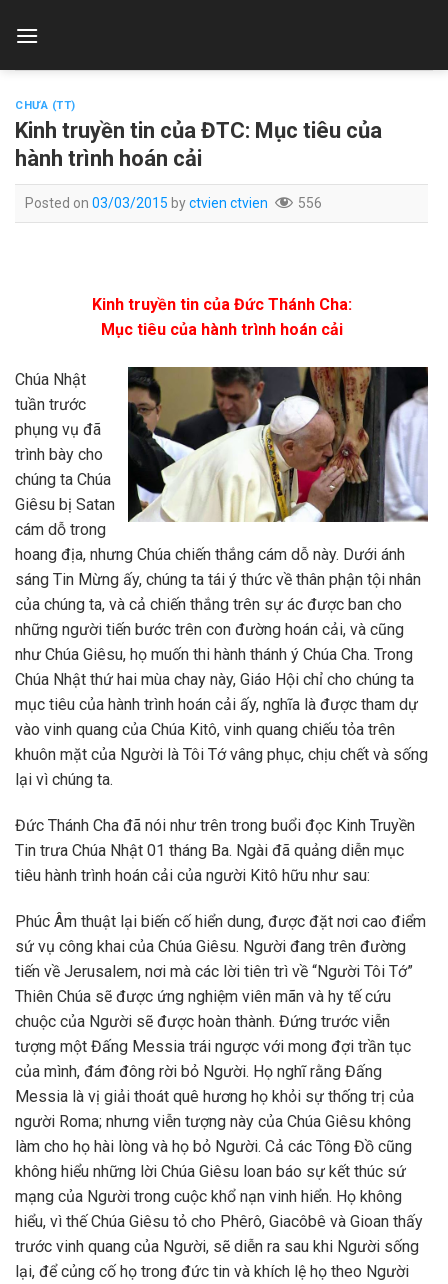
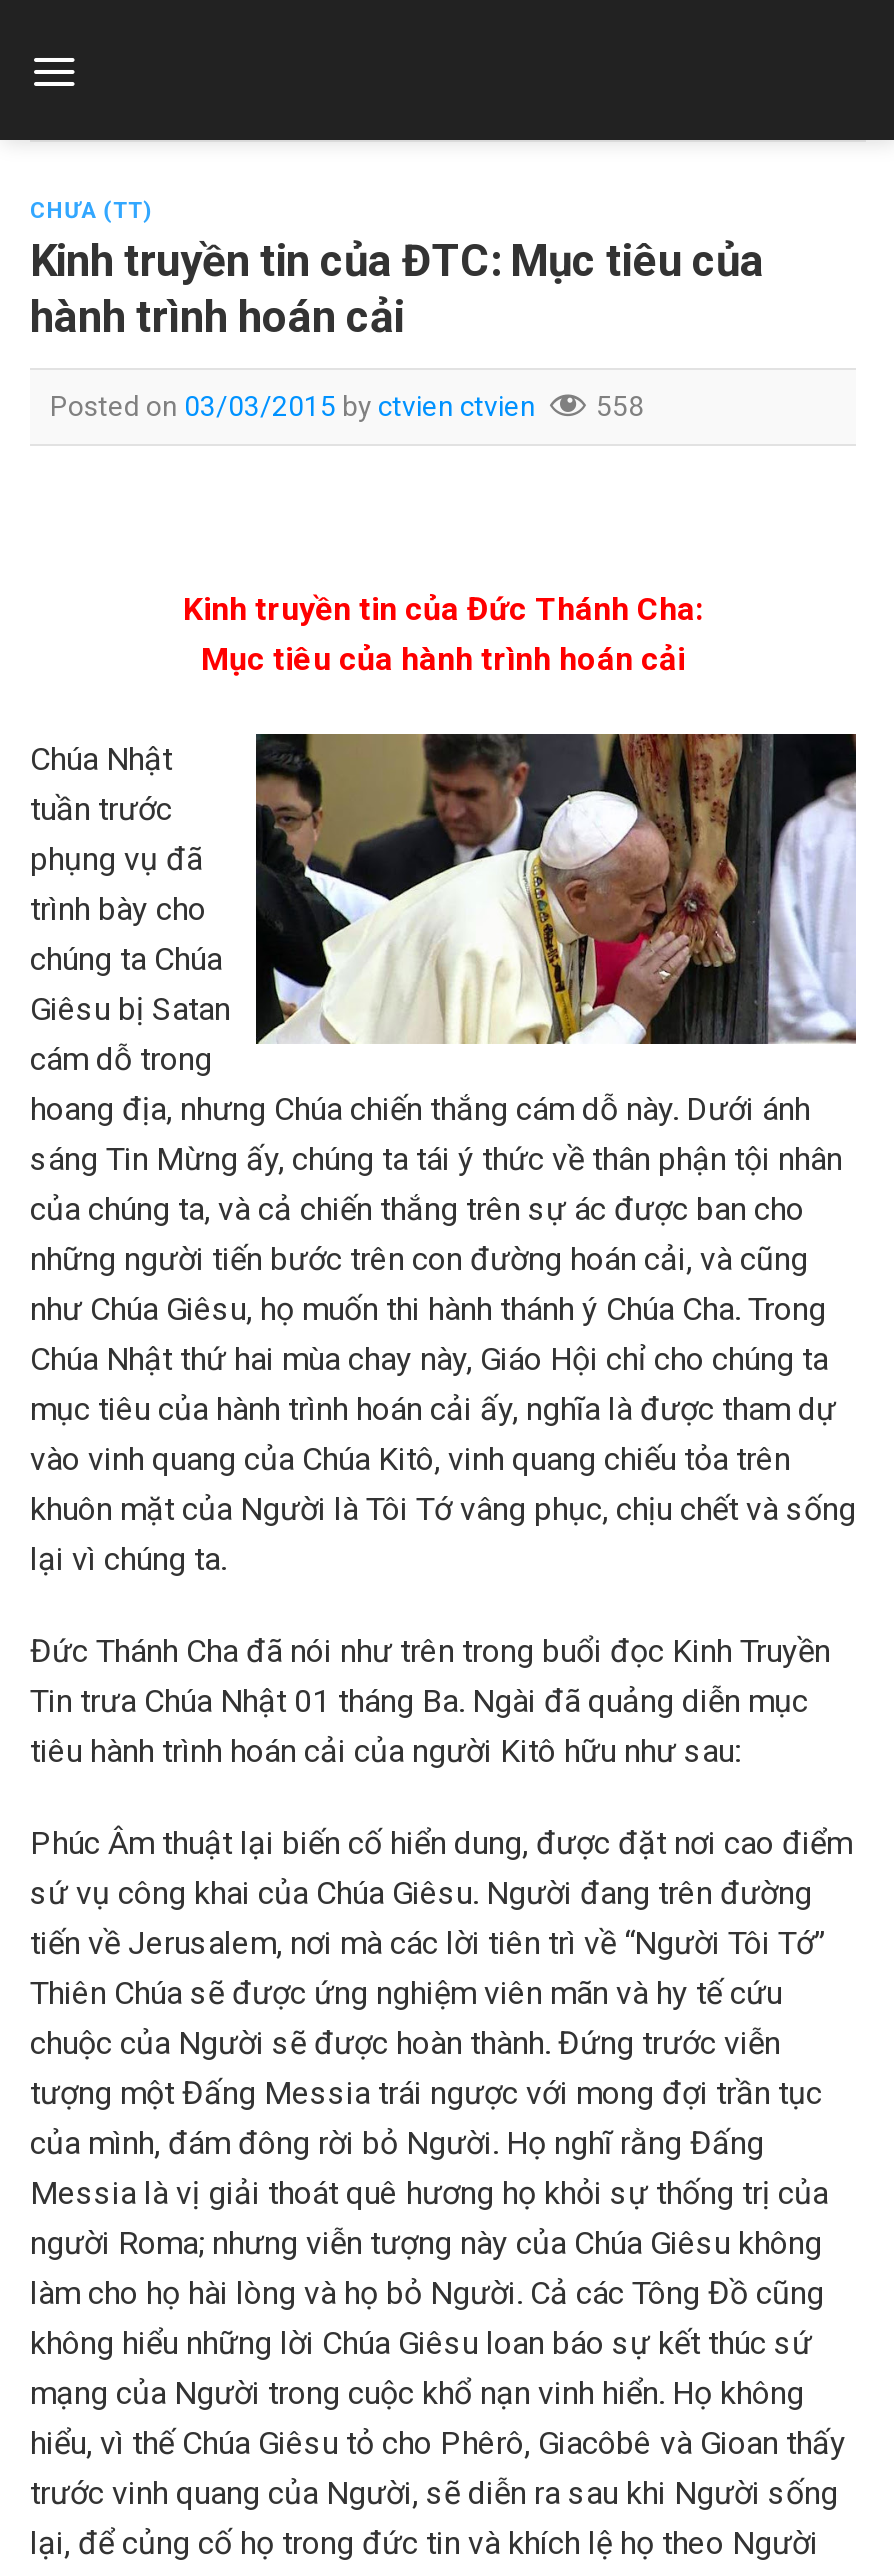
[25,195,322,211] Posted on 03/03/2015 by ctvien ctvien 556 -> [50,389,644,421] Posted on 03/03/2015 by ctvien ctvien 558

